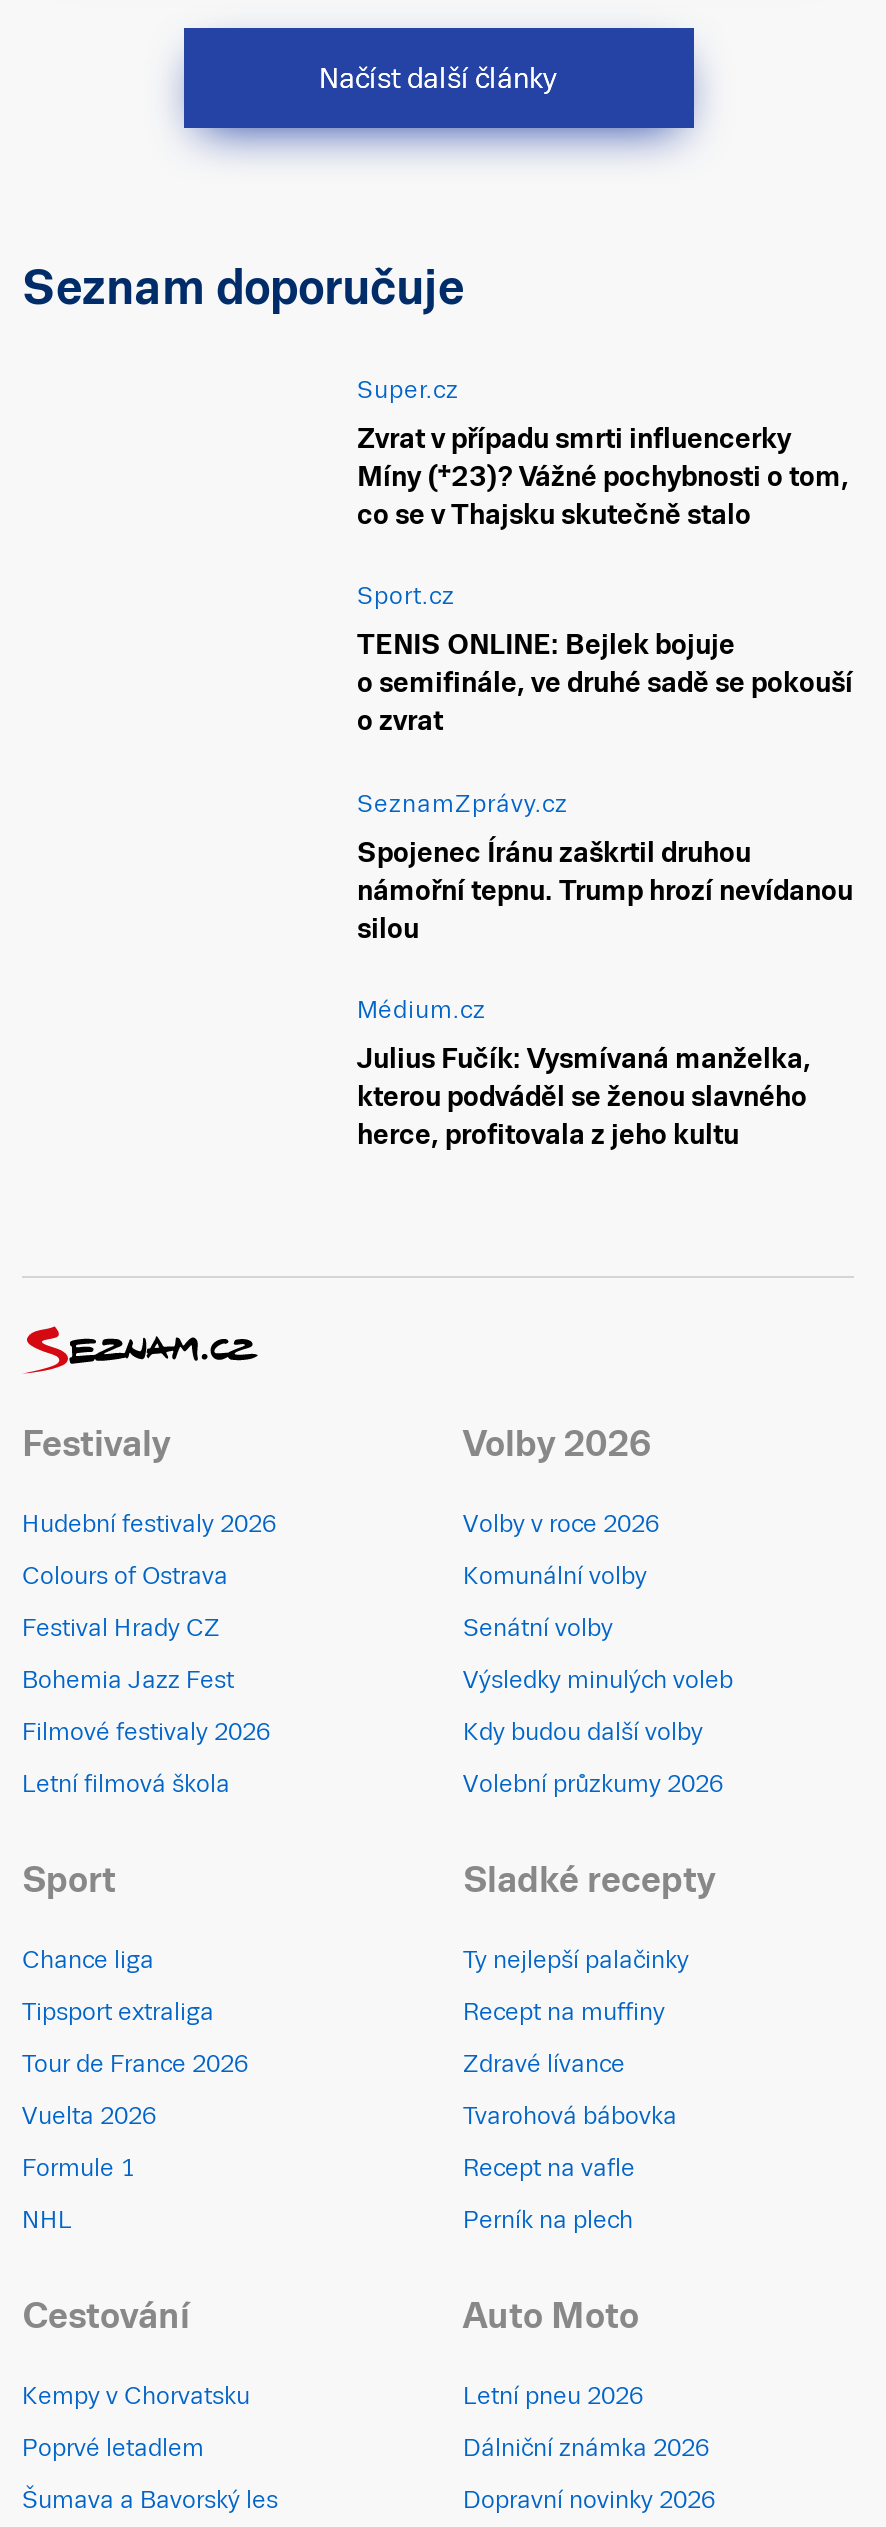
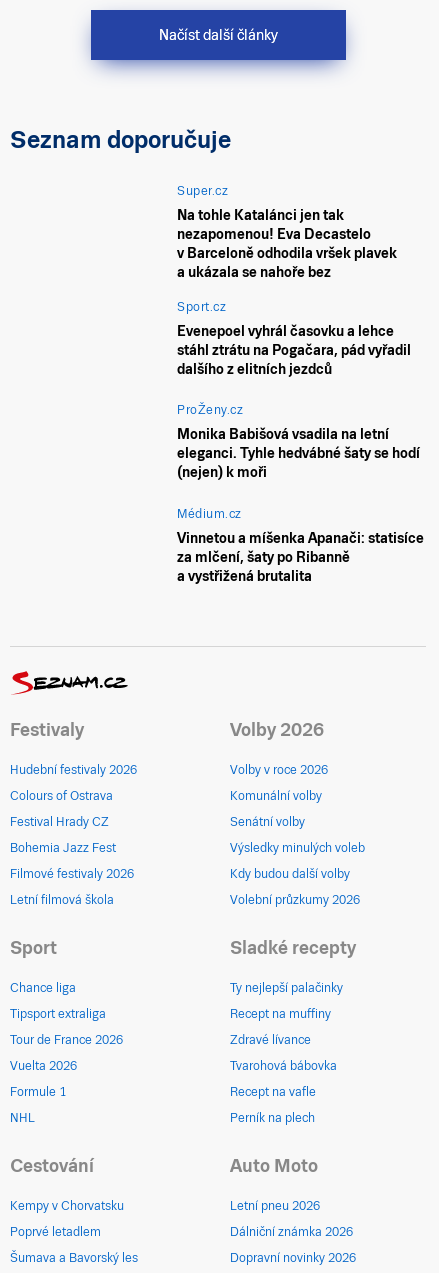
[357,422,849,530] Zvrat v případu smrti influencerky | Míny (†23)? Vážné pochybnosti o tom, | co se v Thajsku skutečně stalo -> [177,207,397,280] Na tohle Katalánci jen tak | nezapomenou! Eva Decastelo | v Barceloně odhodila vršek plavek | a ukázala se nahoře bez
[357,629,853,737] TENIS ONLINE: Bejlek bojuje | o semifinále, ve druhé sadě se pokouší | o zvrat -> [177,323,411,377] Evenepoel vyhrál časovku a lehce | stáhl ztrátu na Pogačara, pád vyřadil | dalšího z elitních jezdců
[357,790,568,818] SeznamZprávy.cz -> [177,403,243,417] ProŽeny.cz
[357,836,853,944] Spojenec Íránu zaškrtil druhou | námořní tepnu. Trump hrozí nevídanou | silou -> [177,426,420,480] Monika Babišová vsadila na letní | eleganci. Tyhle hedvábné šaty se hodí | (nejen) k moři
[357,1043,811,1151] Julius Fučík: Vysmívaná manželka, | kterou podváděl se ženou slavného | herce, profitovala z jeho kultu -> [177,530,424,584] Vinnetou a míšenka Apanači: statisíce | za mlčení, šaty po Ribanně | a vystřižená brutalita

